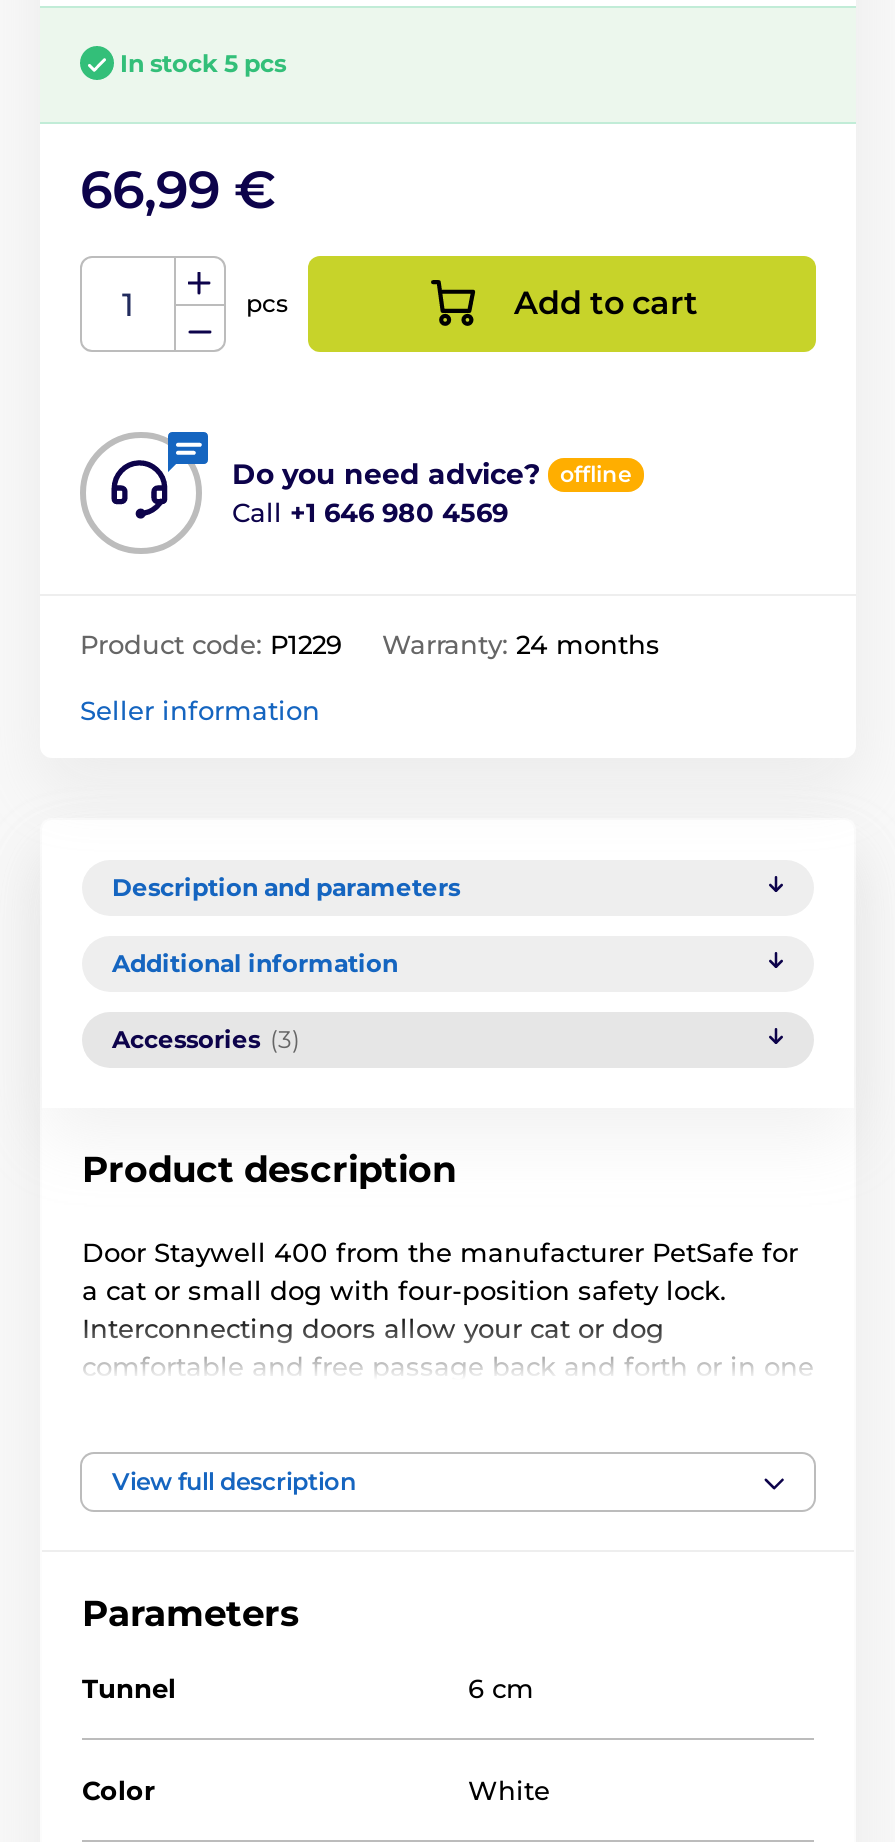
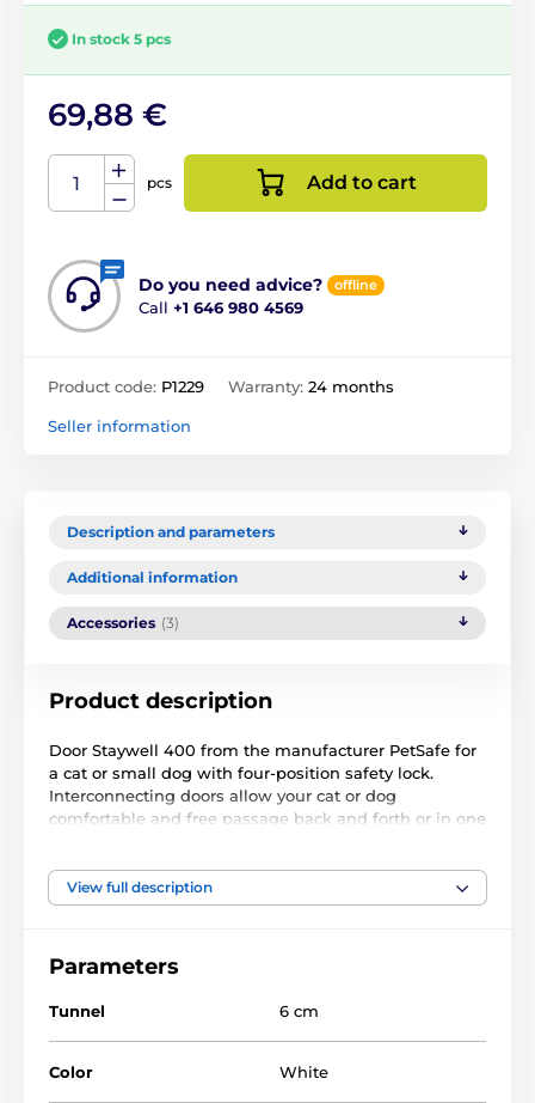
[80,158,276,222] 66,99 € -> [48,96,167,134] 69,88 €

